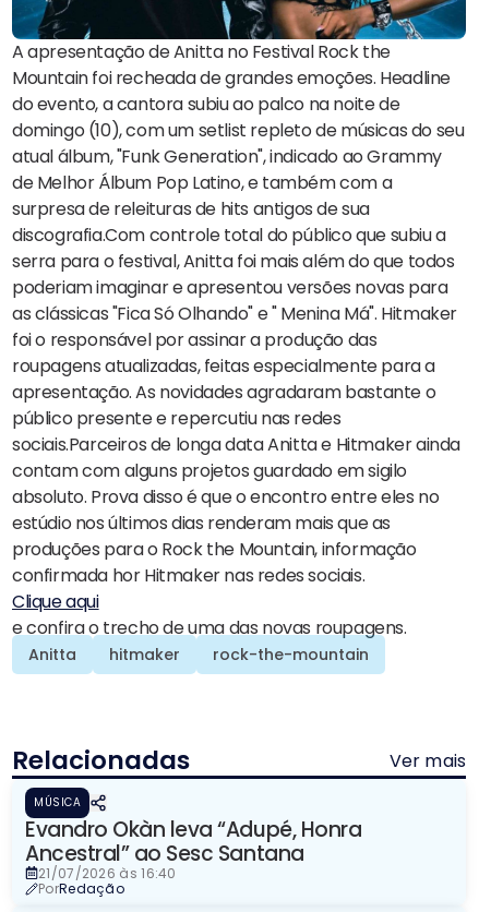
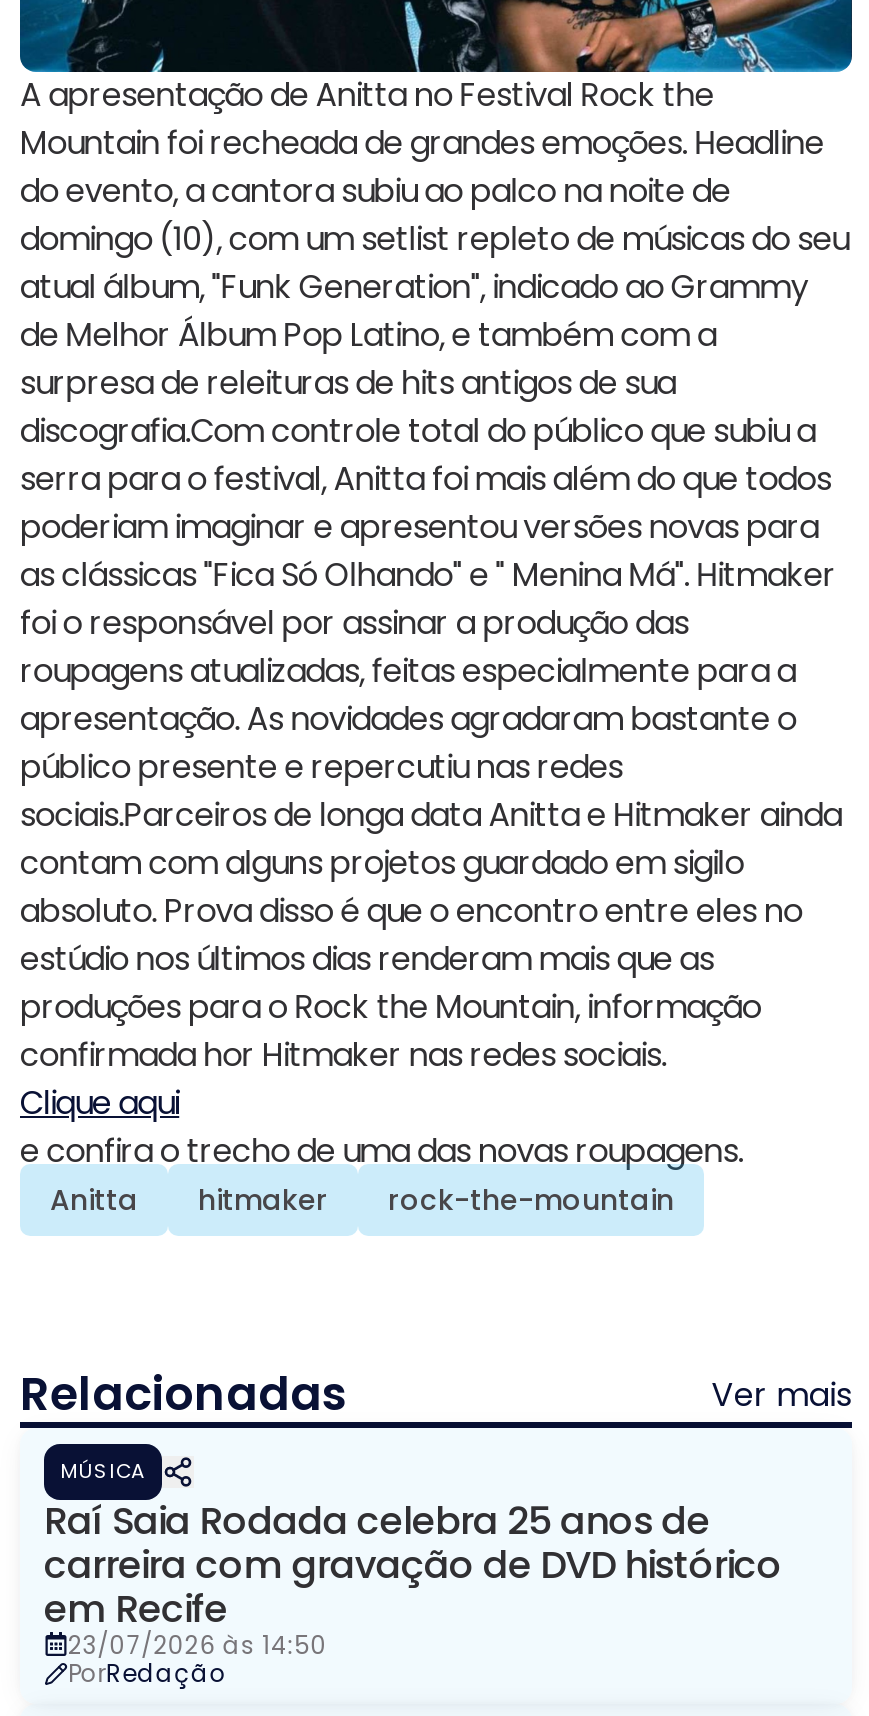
[25,815,361,883] Evandro Okàn leva “Adupé, Honra | Ancestral” ao Sesc Santana | 21/07/2026 às 16:40 -> [44,1494,782,1662] Raí Saia Rodada celebra 25 anos de | carreira com gravação de DVD histórico | em Recife | 23/07/2026 às 14:50

